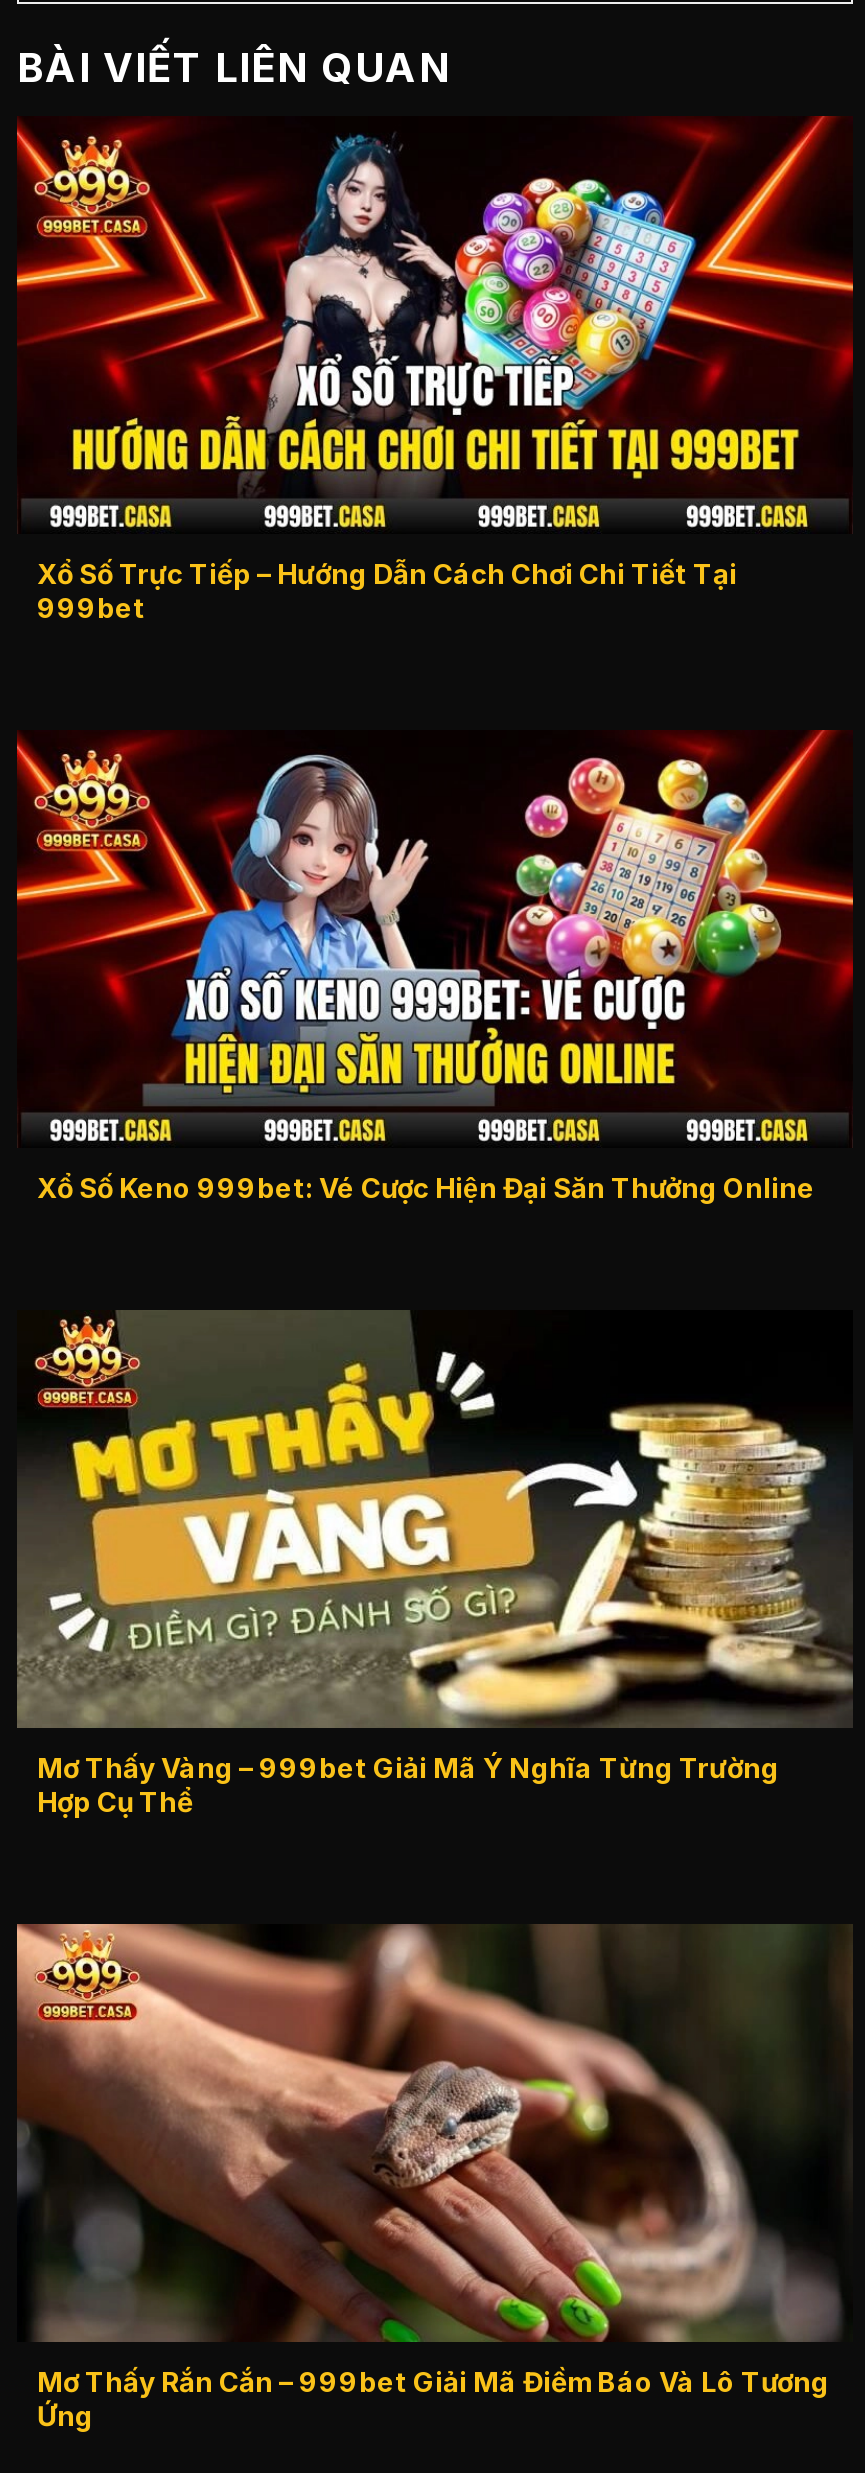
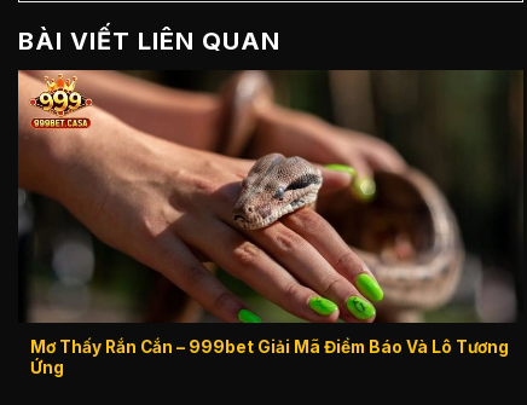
[15,114,855,625] [image] | Xổ Số Trực Tiếp – Hướng Dẫn Cách Chơi Chi Tiết Tại | 999bet -> none
[15,728,855,1205] [image] | Xổ Số Keno 999bet: Vé Cược Hiện Đại Săn Thưởng Online -> none
[17,1310,853,1818] [image] | Mơ Thấy Vàng – 999bet Giải Mã Ý Nghĩa Từng Trường | Hợp Cụ Thể -> none

